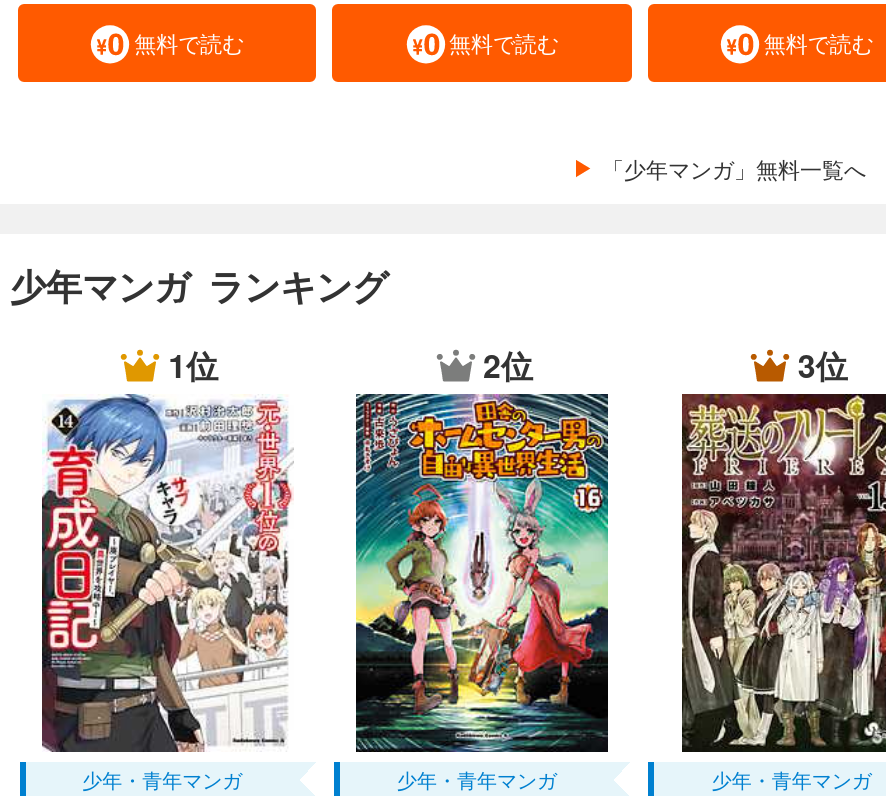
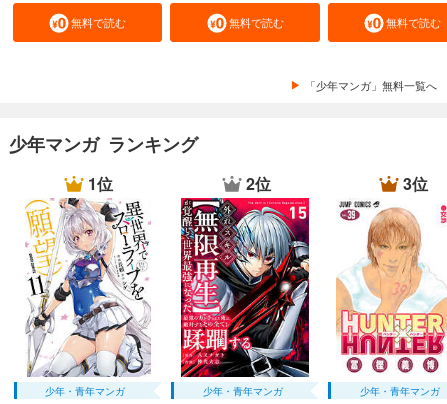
[40,394,294,754] [image] -> [24,198,151,378] [image]
[354,392,610,754] [image] -> [180,197,310,378] [image]
[664,392,880,754] [image] -> [335,198,444,377] [image]

